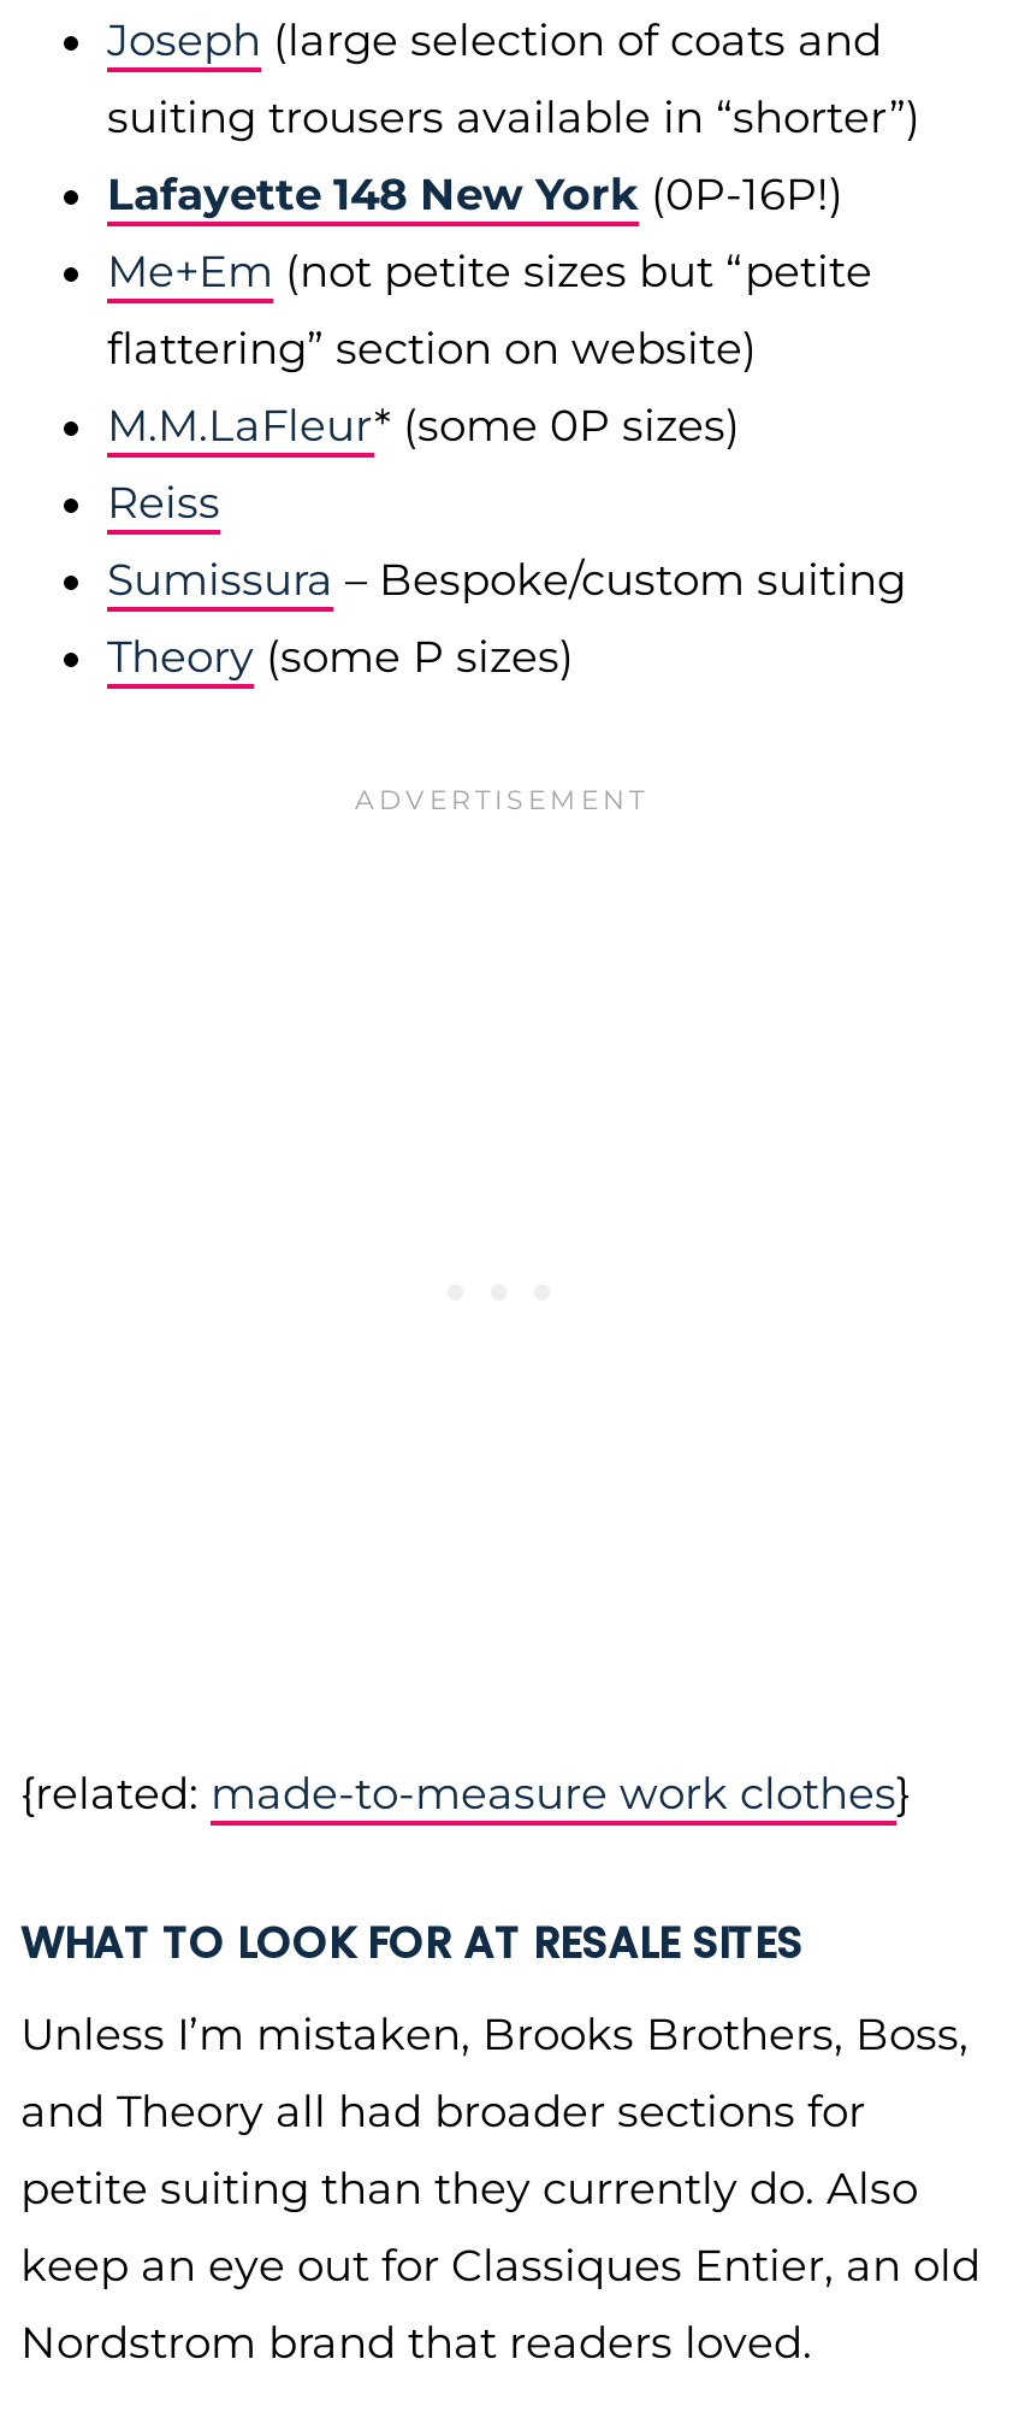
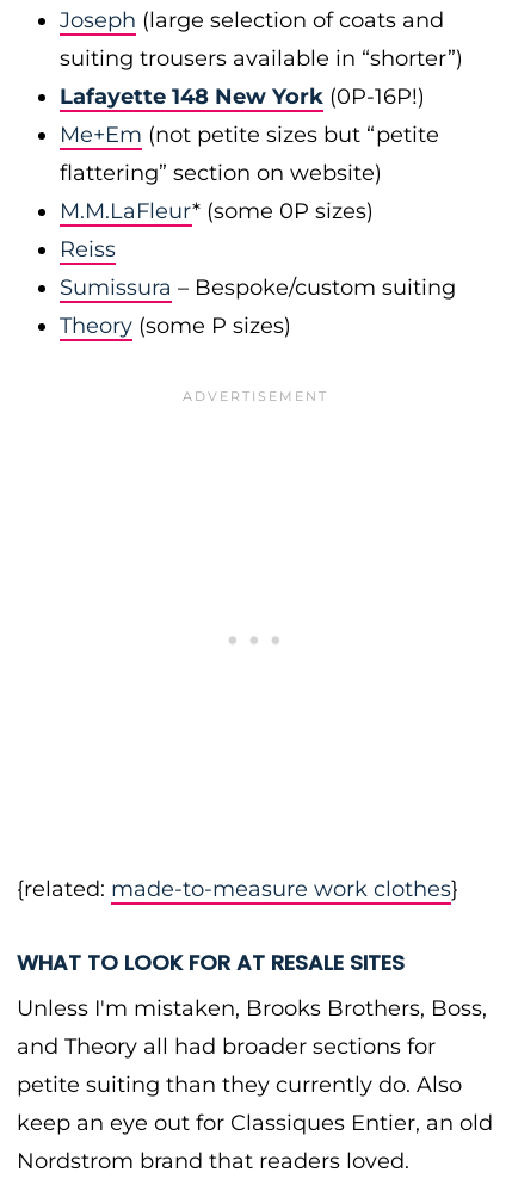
[20,2007,968,2060] Unless I’m mistaken, Brooks Brothers, Boss, -> [17,995,487,1021] Unless I'm mistaken, Brooks Brothers, Boss,

